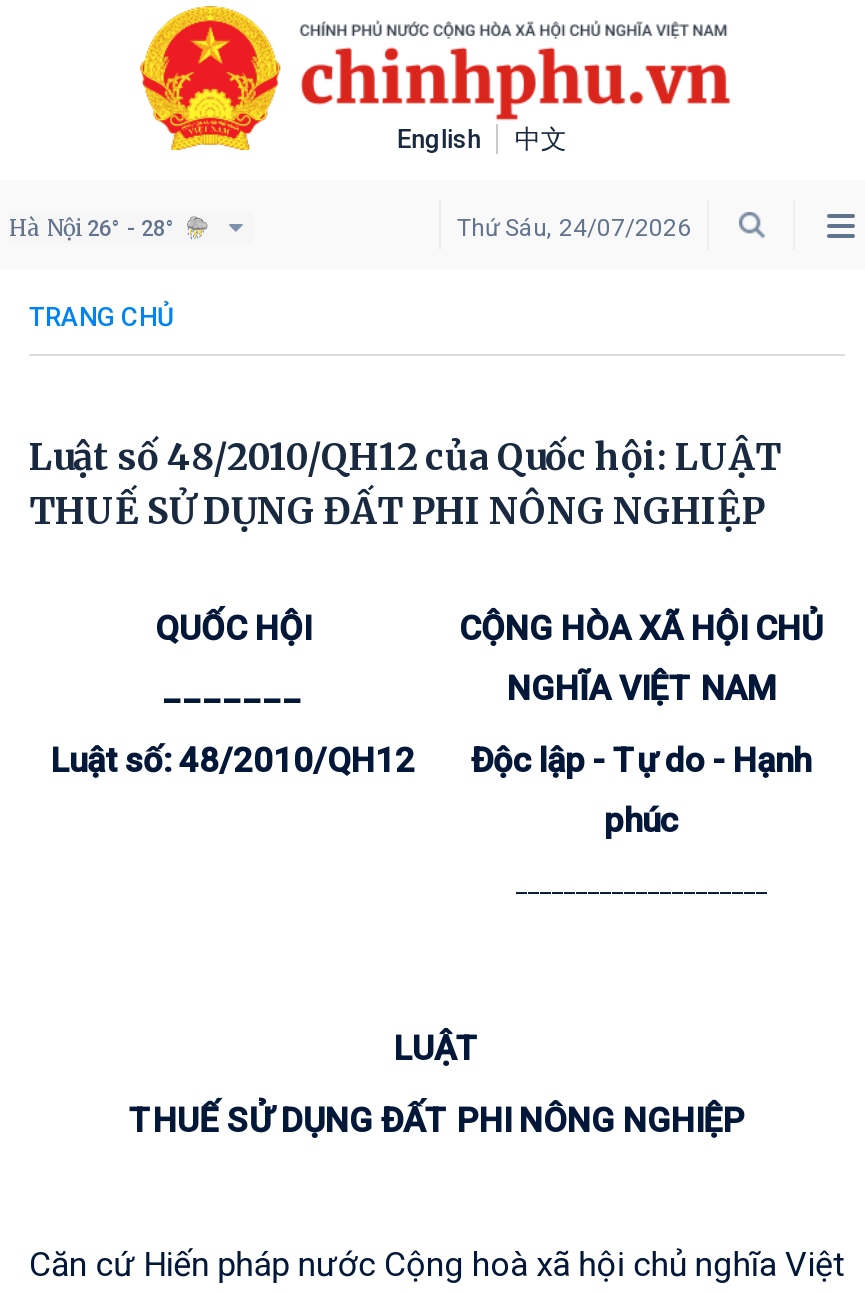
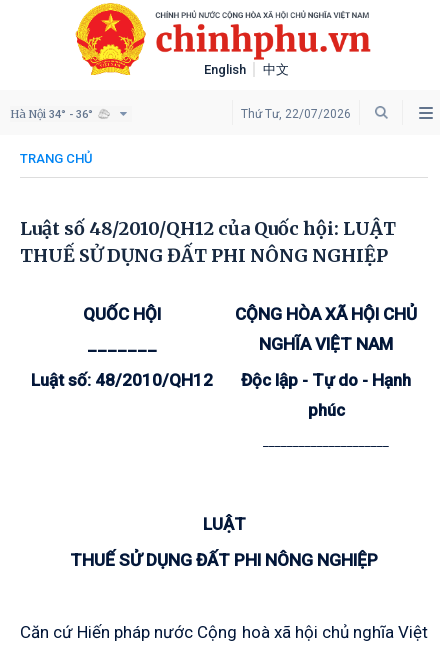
[9,214,175,242] Hà Nội 26° - 28° -> [10,107,93,121] Hà Nội 34° - 36°
[457,214,691,242] Thứ Sáu, 24/07/2026 -> [241,107,351,121] Thứ Tư, 22/07/2026

